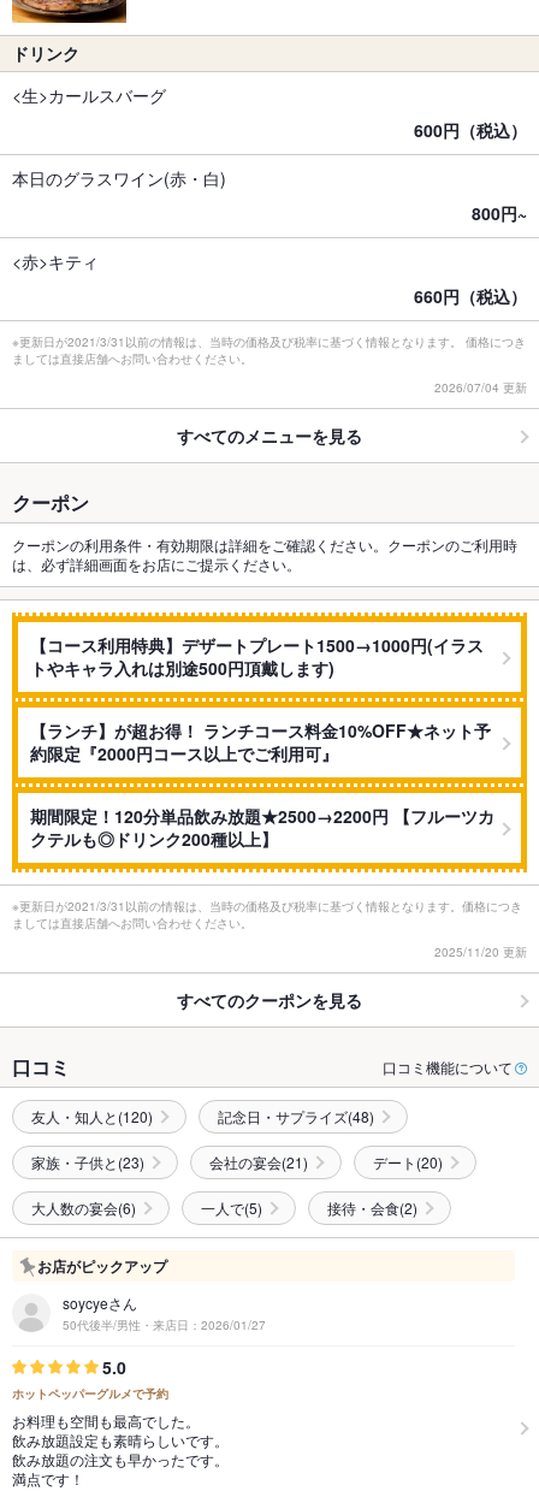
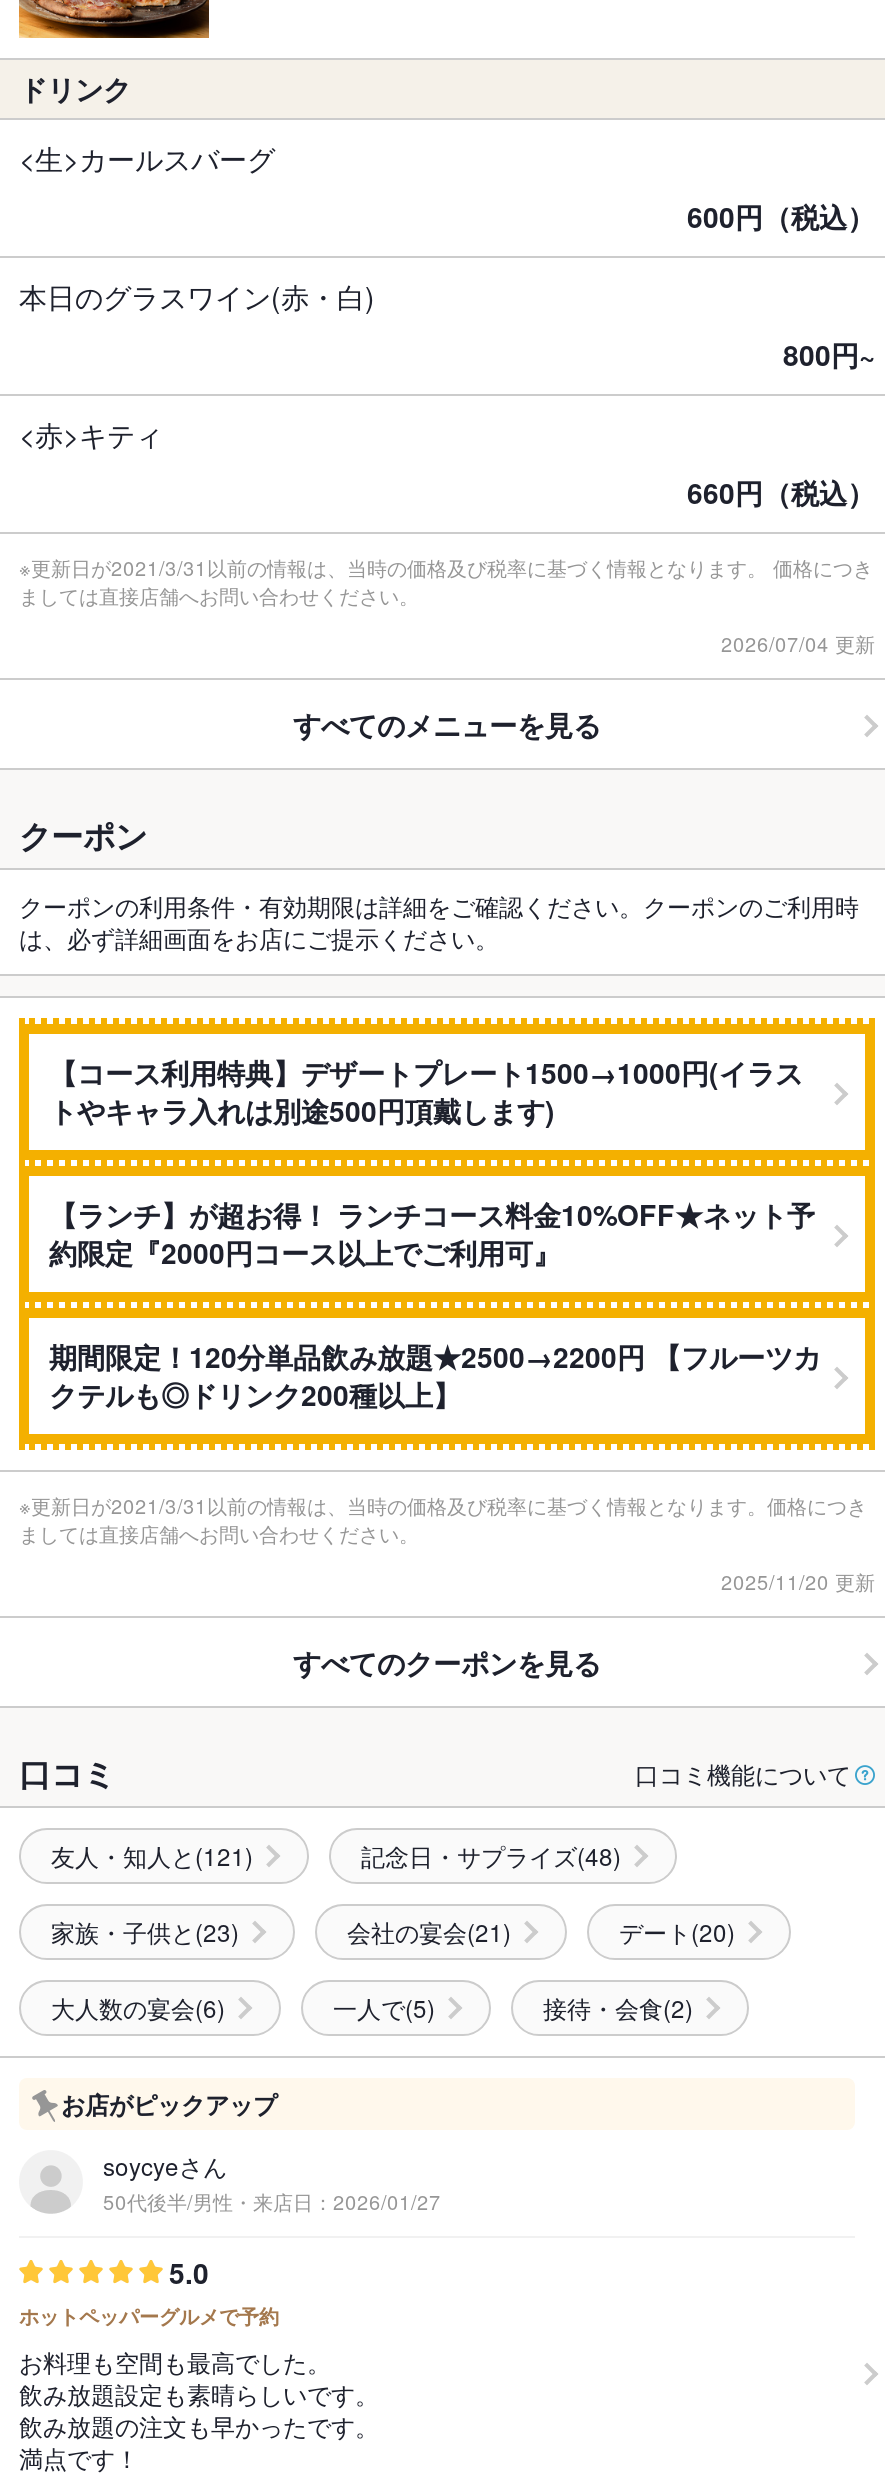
[31,1106,153,1127] 友人・知人と(120) -> [51,1839,253,1873] 友人・知人と(121)

